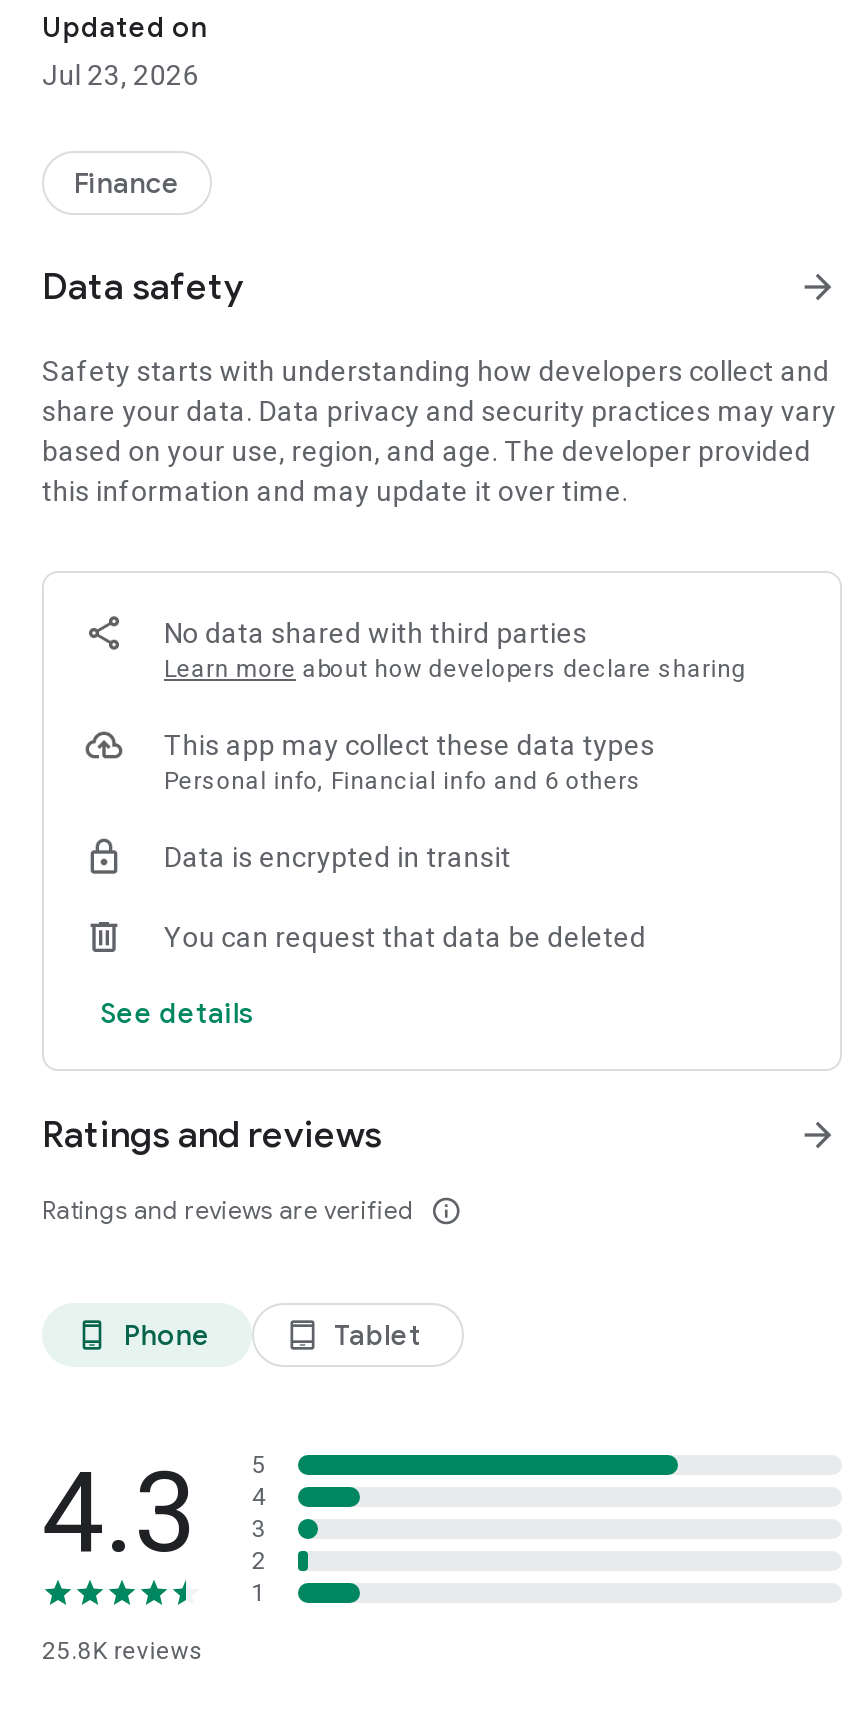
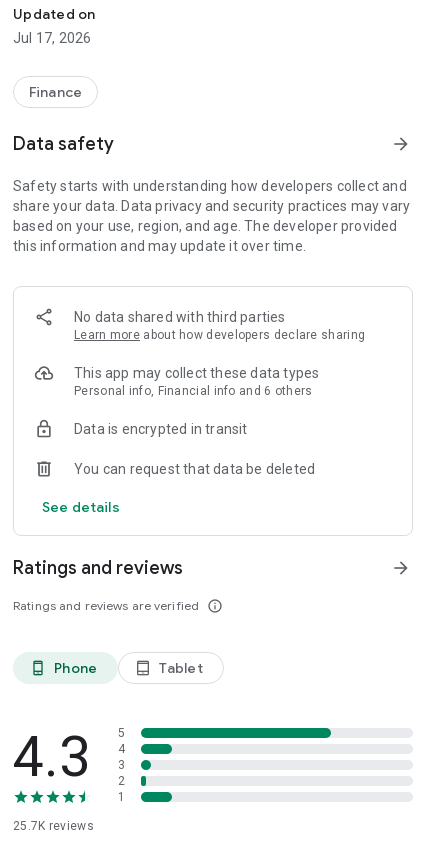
[42,59,199,91] Jul 23, 2026 -> [13,30,91,46] Jul 17, 2026
[42,1637,204,1665] 25.8K reviews -> [13,819,94,833] 25.7K reviews

